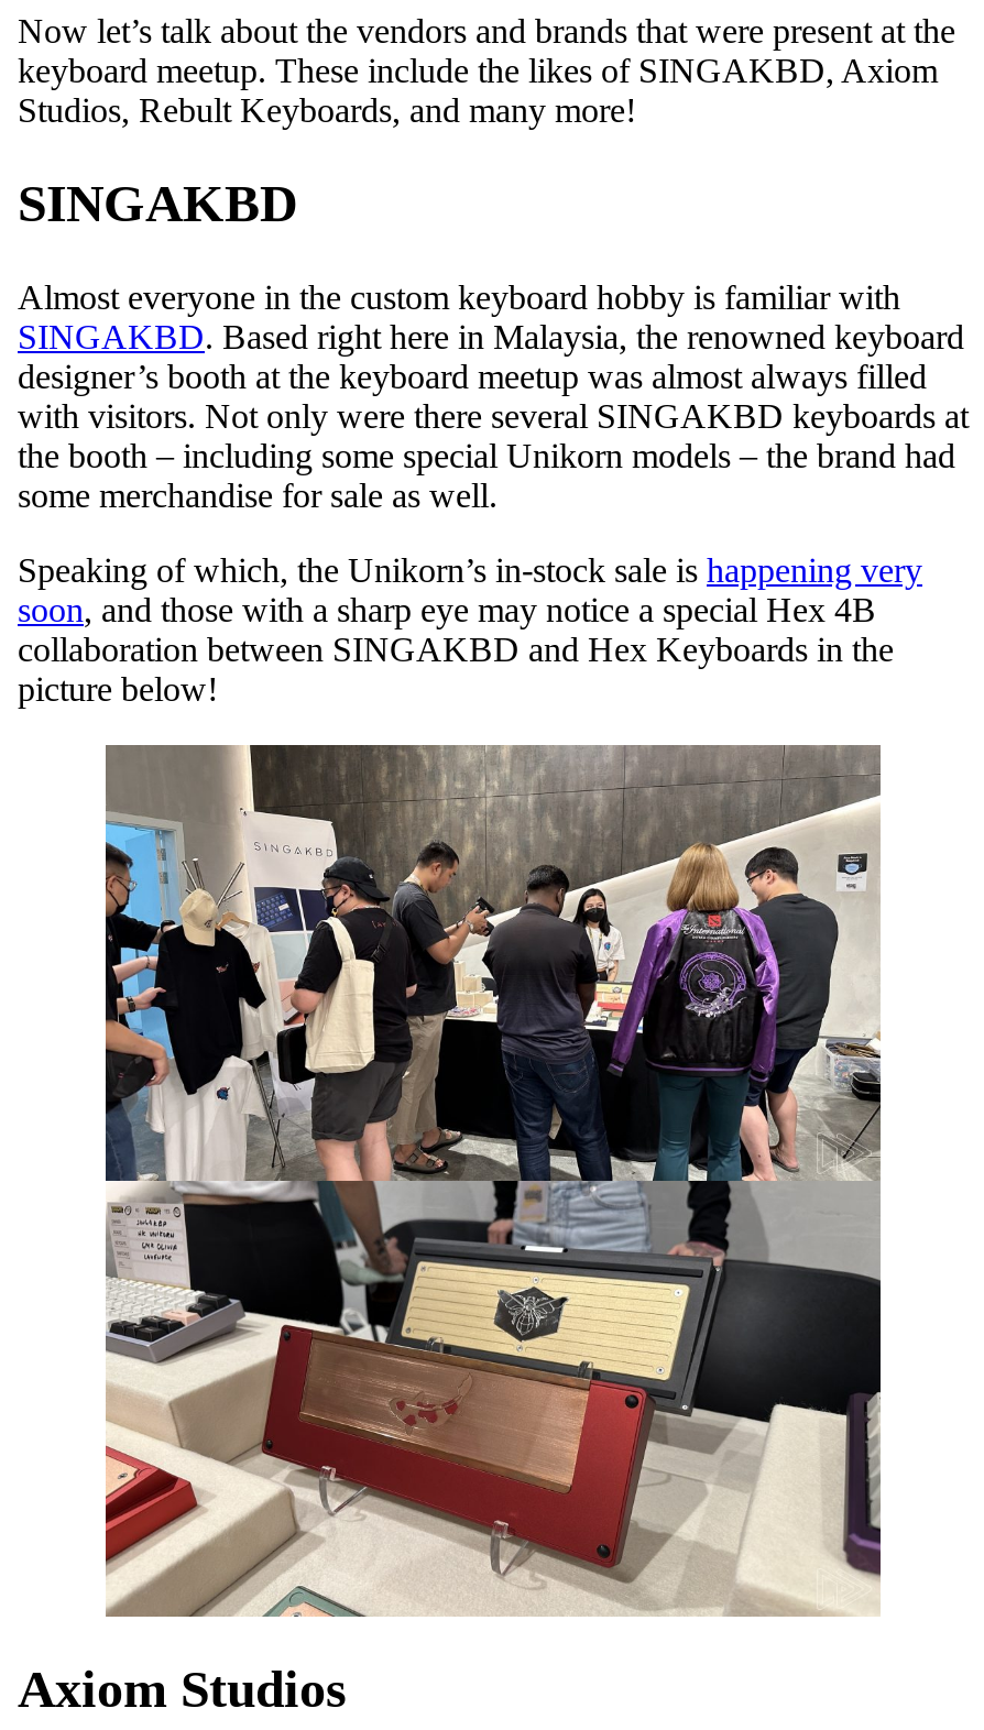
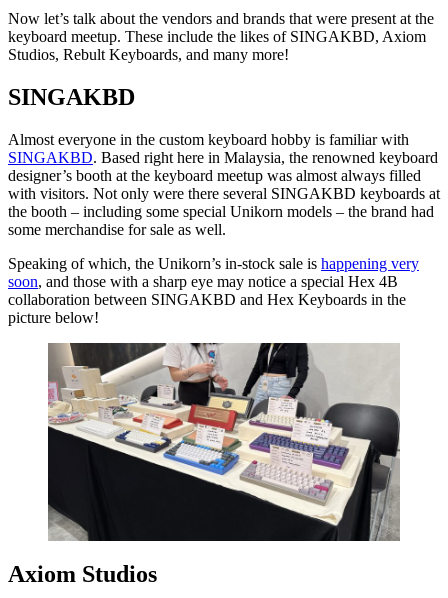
[103,743,883,1617] [image] -> [47,342,400,542] [image]

